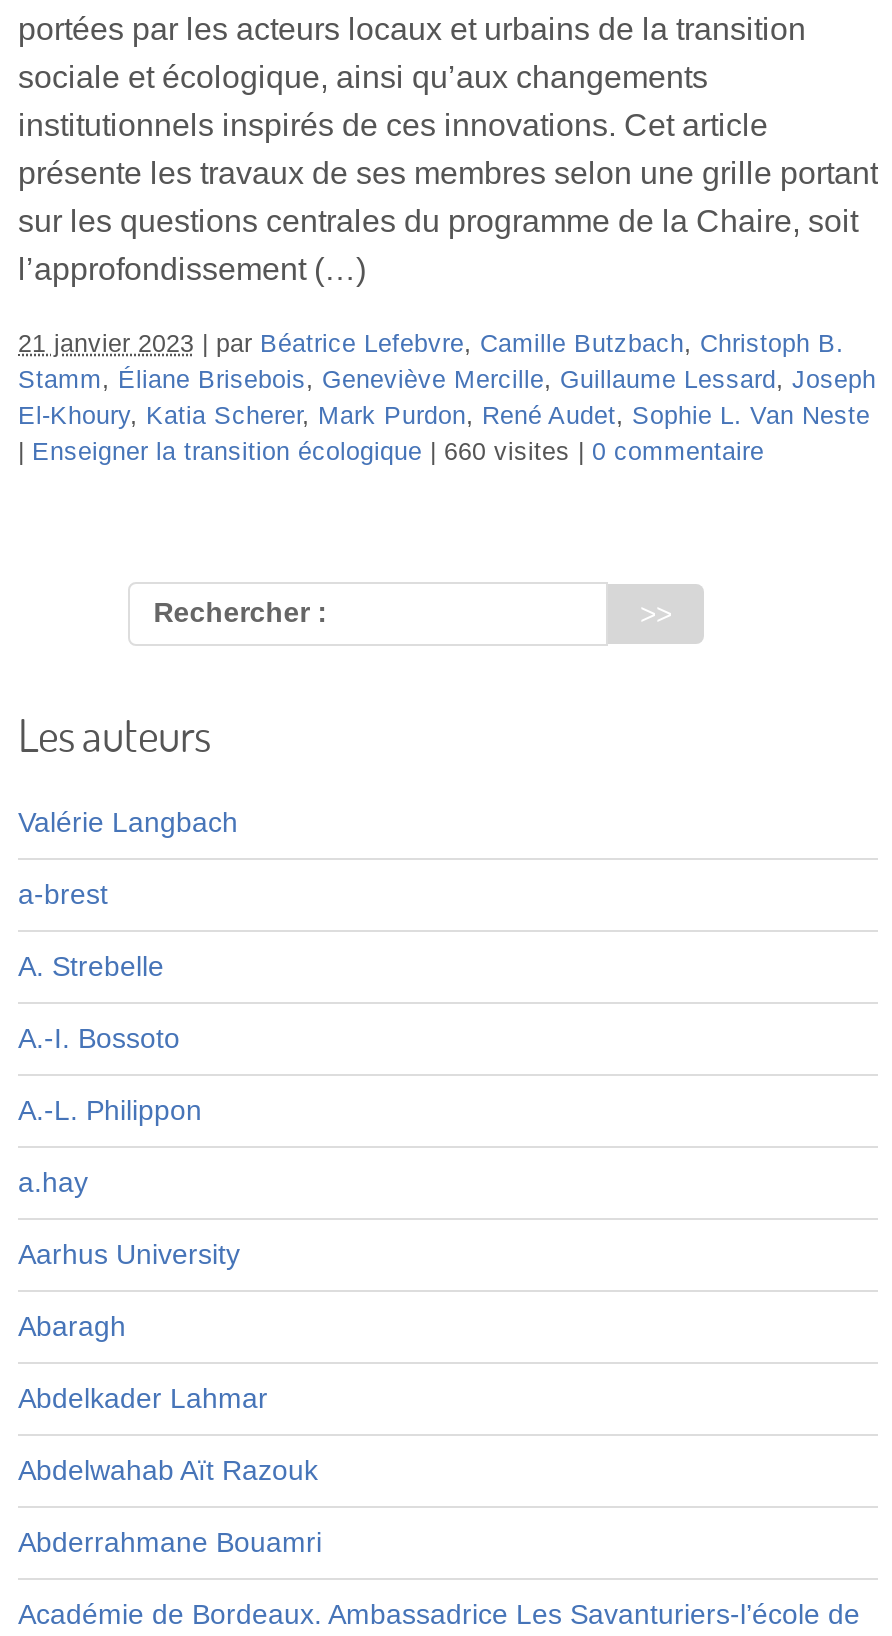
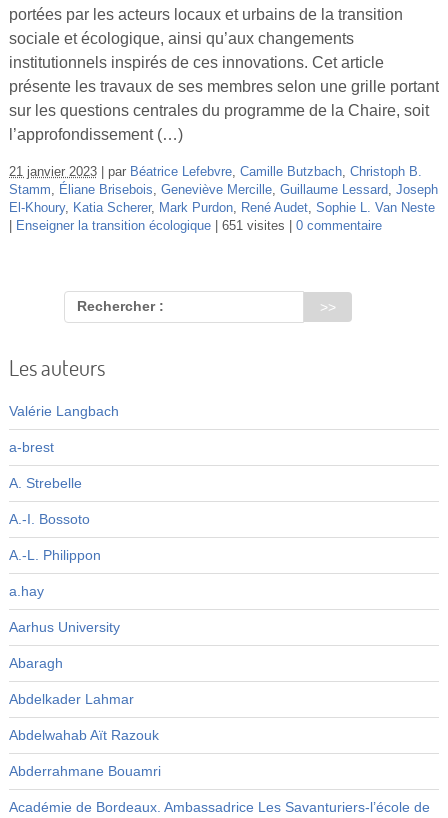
[32,437,764,465] Enseigner la transition écologique 660 visites 0 commentaire -> [16,218,382,232] Enseigner la transition écologique 651 visites 0 commentaire

